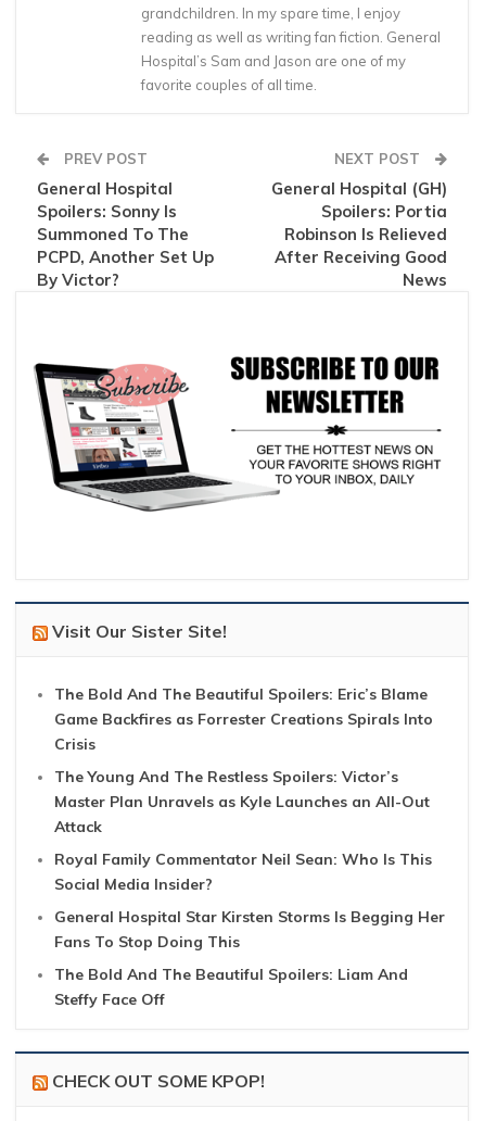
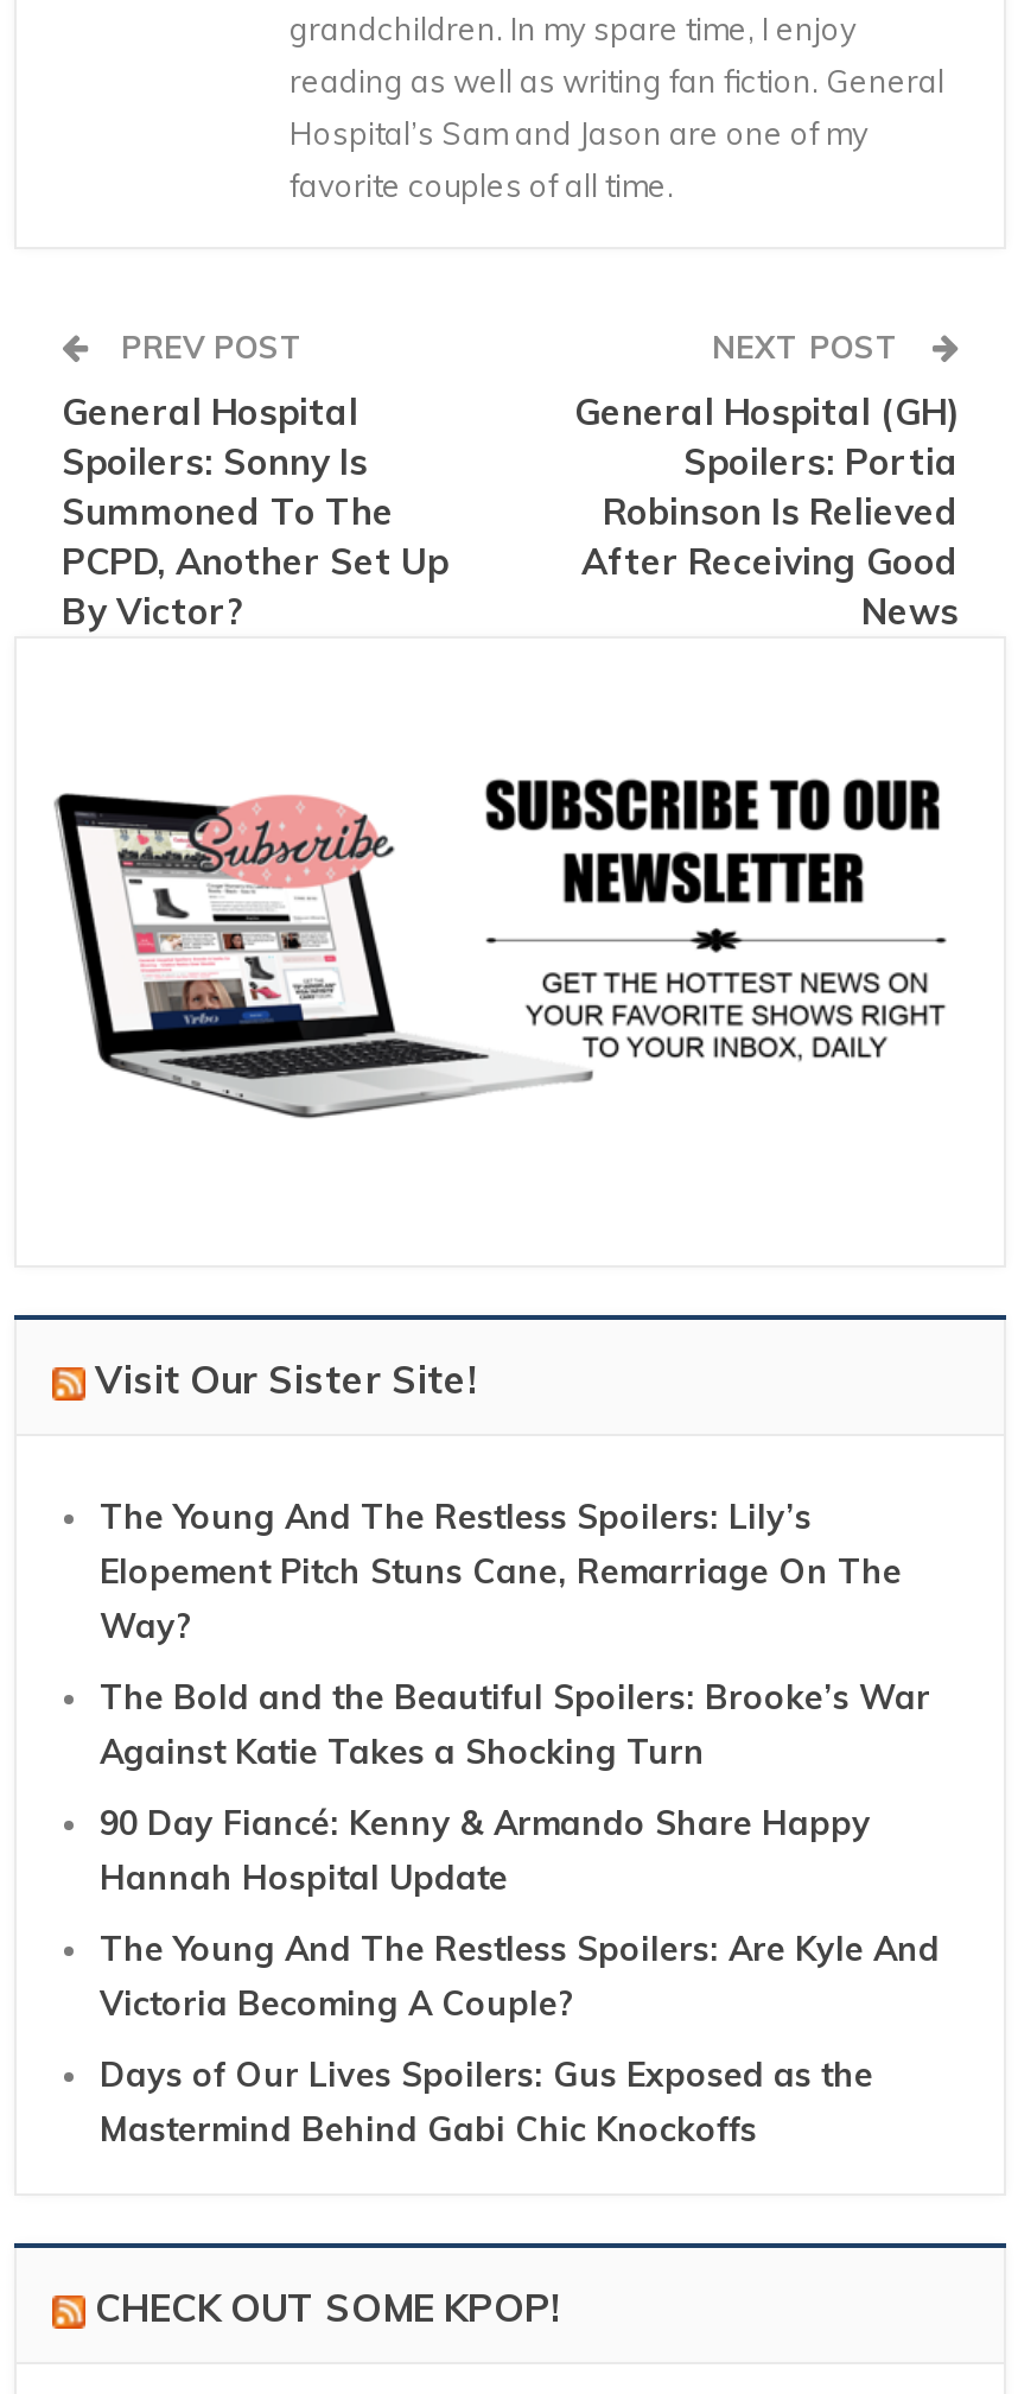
[54,684,433,754] The Bold And The Beautiful Spoilers: Eric’s Blame | Game Backfires as Forrester Creations Spirals Into | Crisis -> [100,1496,902,1647] The Young And The Restless Spoilers: Lily’s | Elopement Pitch Stuns Cane, Remarriage On The | Way?
[54,767,430,836] The Young And The Restless Spoilers: Victor’s | Master Plan Unravels as Kyle Launches an All-Out | Attack -> [100,1676,930,1773] The Bold and the Beautiful Spoilers: Brooke’s War | Against Katie Takes a Shocking Turn
[54,849,432,894] Royal Family Commentator Neil Sean: Who Is This | Social Media Insider? -> [100,1802,871,1899] 90 Day Fiancé: Kenny & Armando Share Happy | Hannah Hospital Update
[54,907,445,952] General Hospital Star Kirsten Storms Is Begging Her | Fans To Stop Doing This -> [100,1928,940,2025] The Young And The Restless Spoilers: Are Kyle And | Victoria Becoming A Couple?
[54,965,408,1009] The Bold And The Beautiful Spoilers: Liam And | Steffy Face Off -> [100,2053,873,2151] Days of Our Lives Spoilers: Gus Exposed as the | Mastermind Behind Gabi Chic Knockoffs

